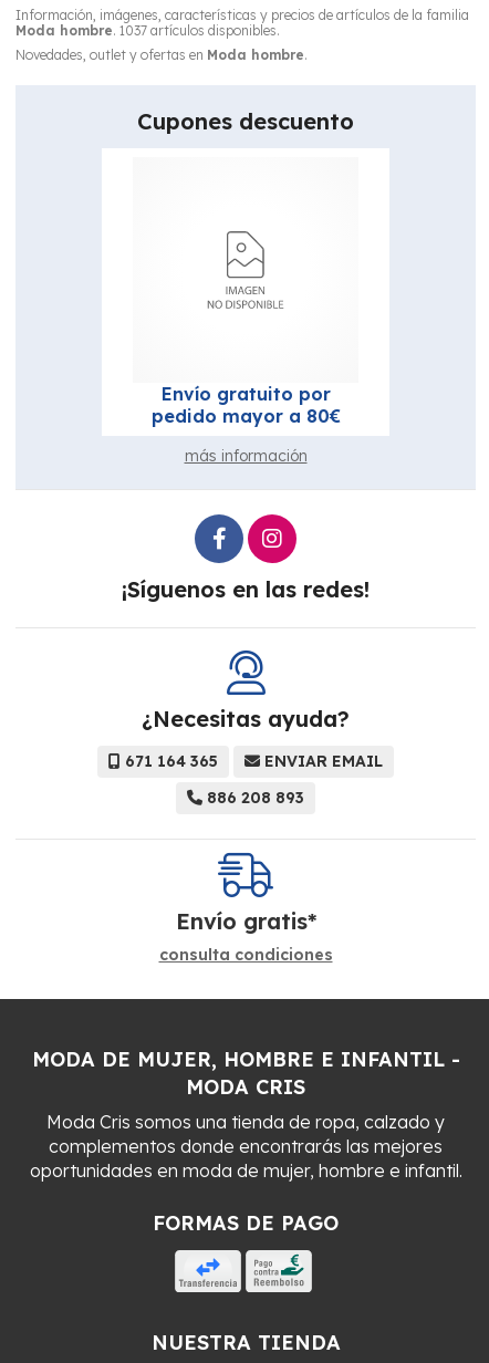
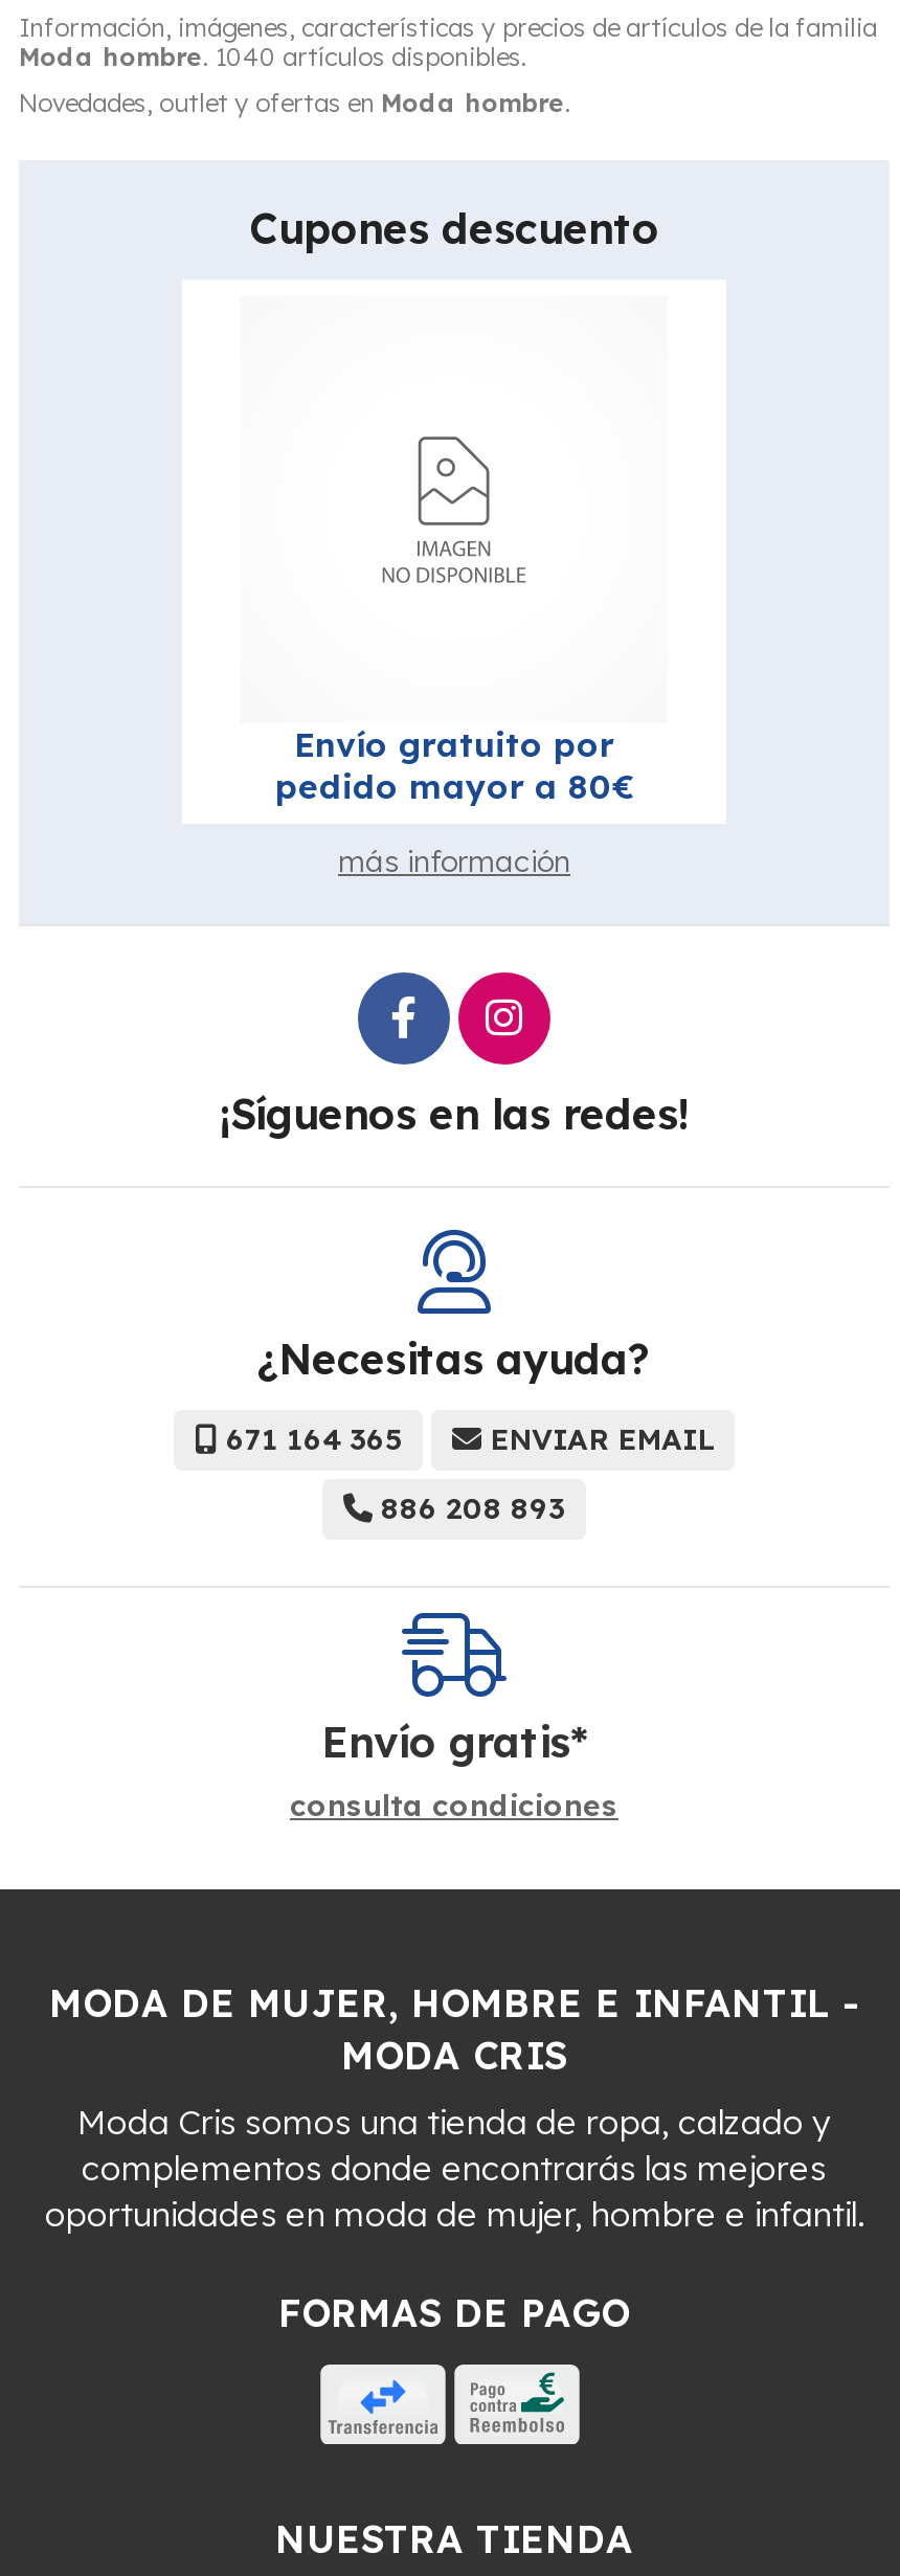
[15,22,280,39] Moda hombre. 1037 artículos disponibles. -> [19,41,527,72] Moda hombre. 1040 artículos disponibles.

